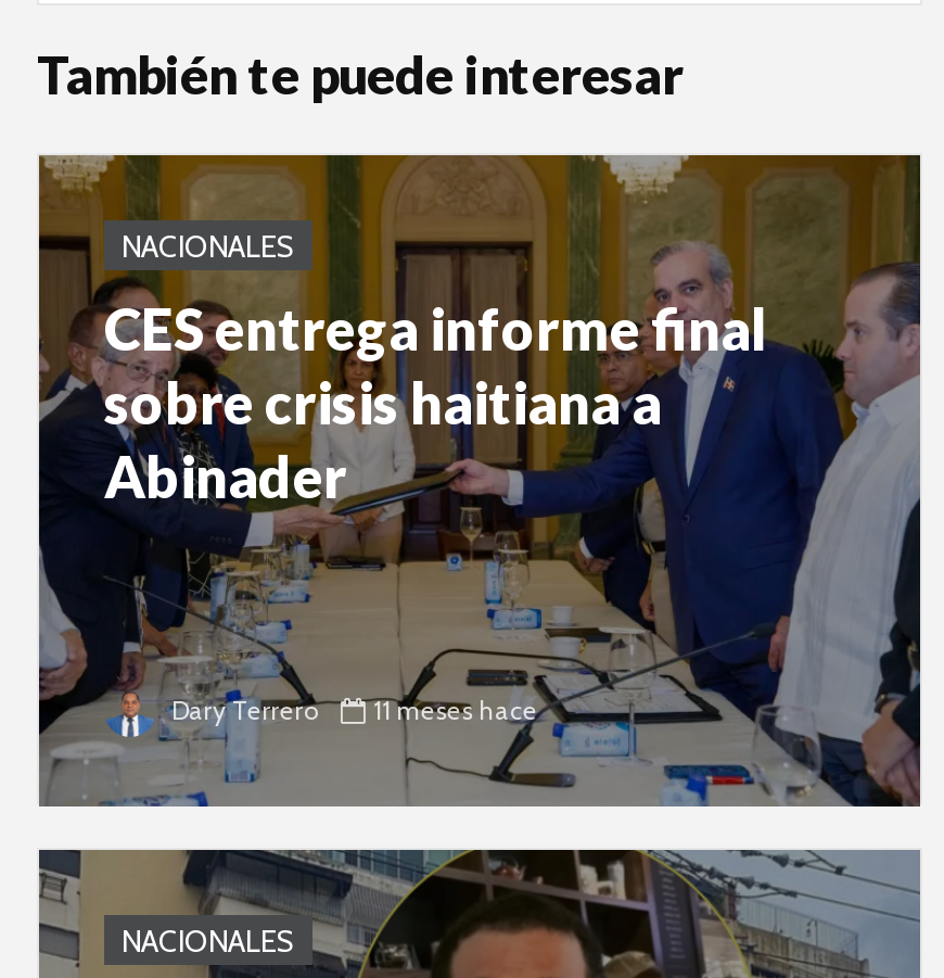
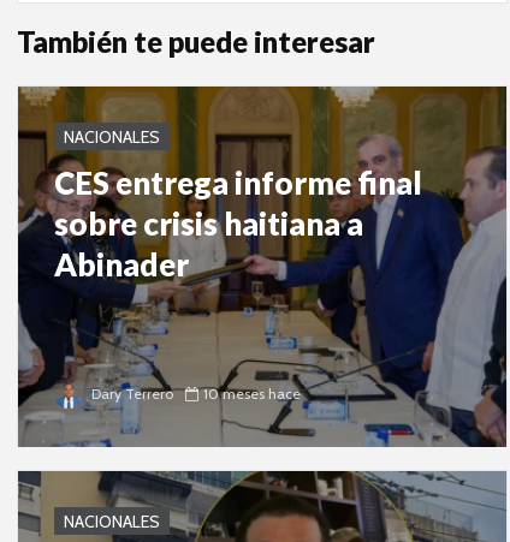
[165,694,538,727] Dary Terrero 11 meses hace -> [88,385,301,403] Dary Terrero 10 meses hace

